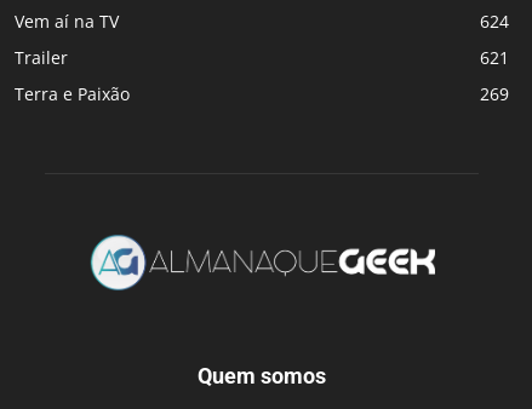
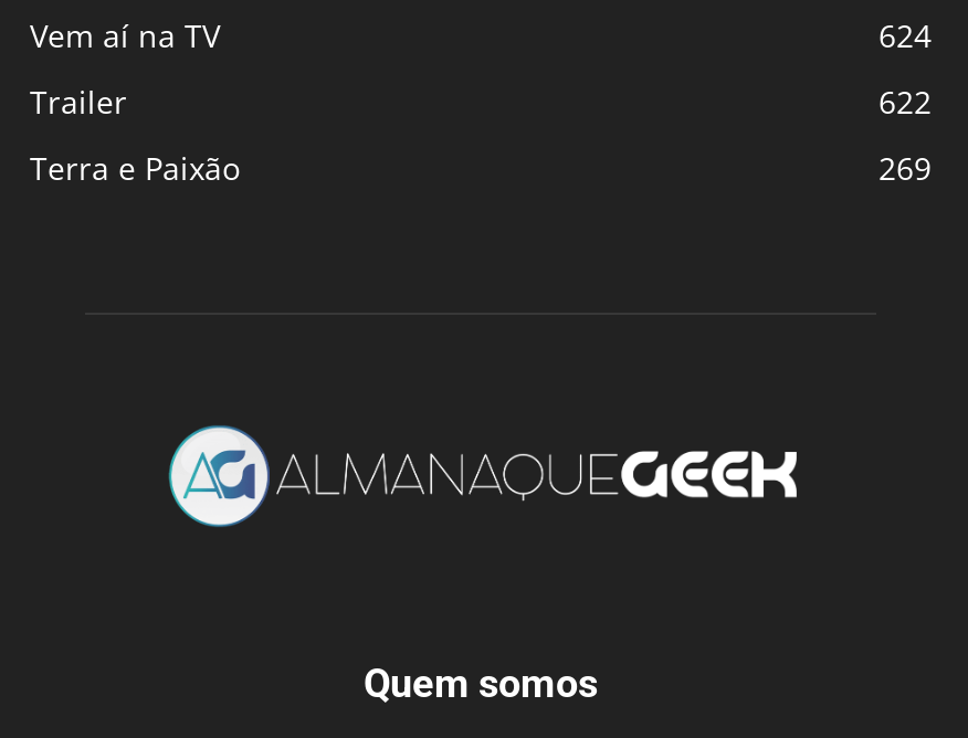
[480,46,509,69] 621 -> [878,81,932,123] 622

